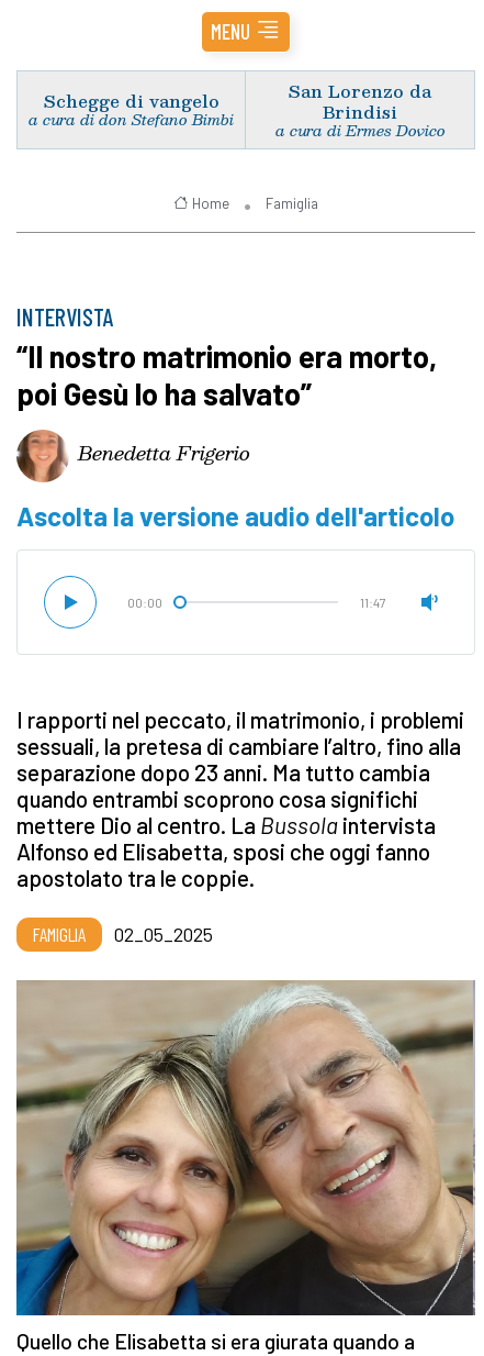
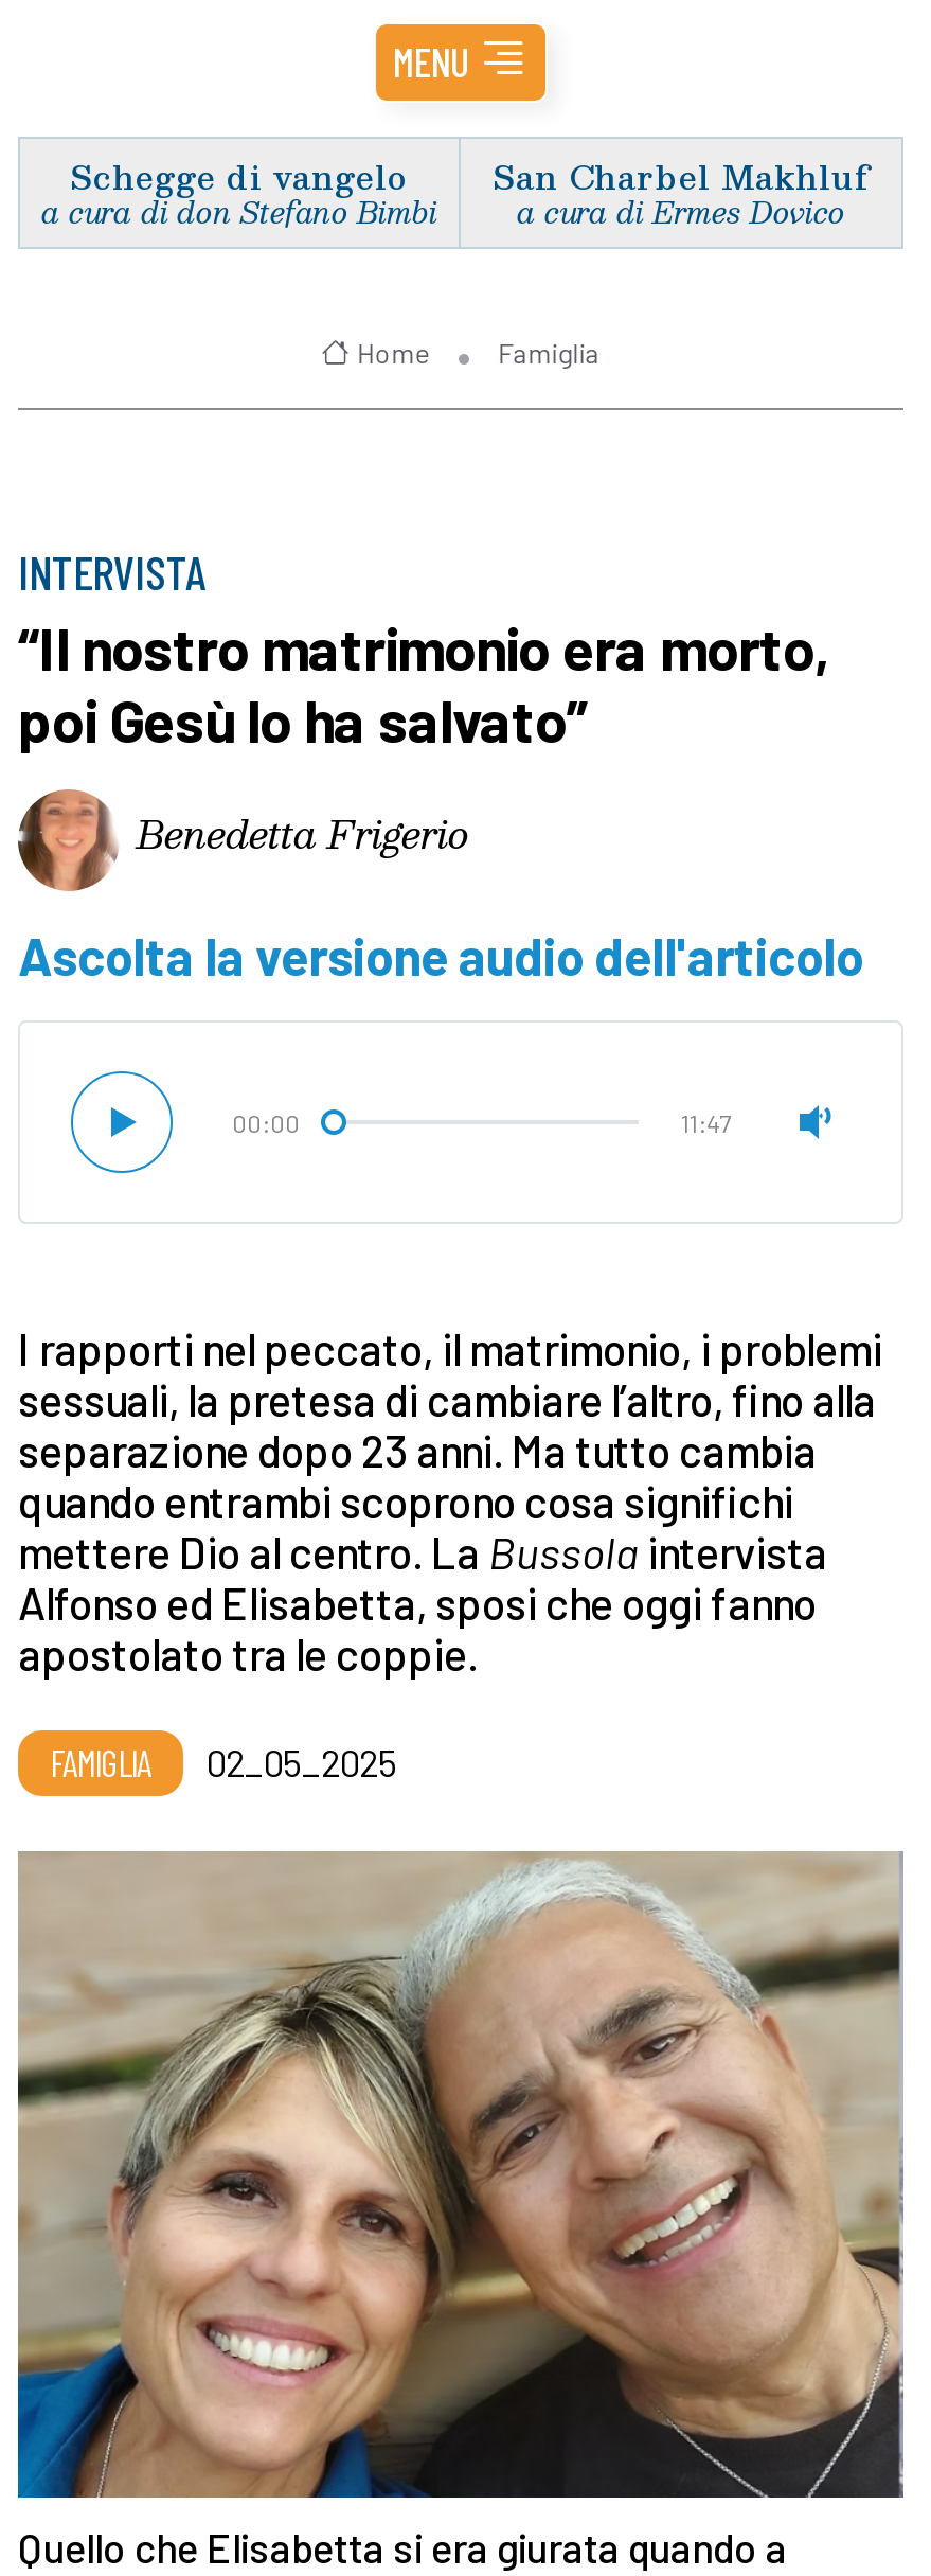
[289,76,431,125] San Lorenzo da | Brindisi -> [493,149,870,202] San Charbel Makhluf

